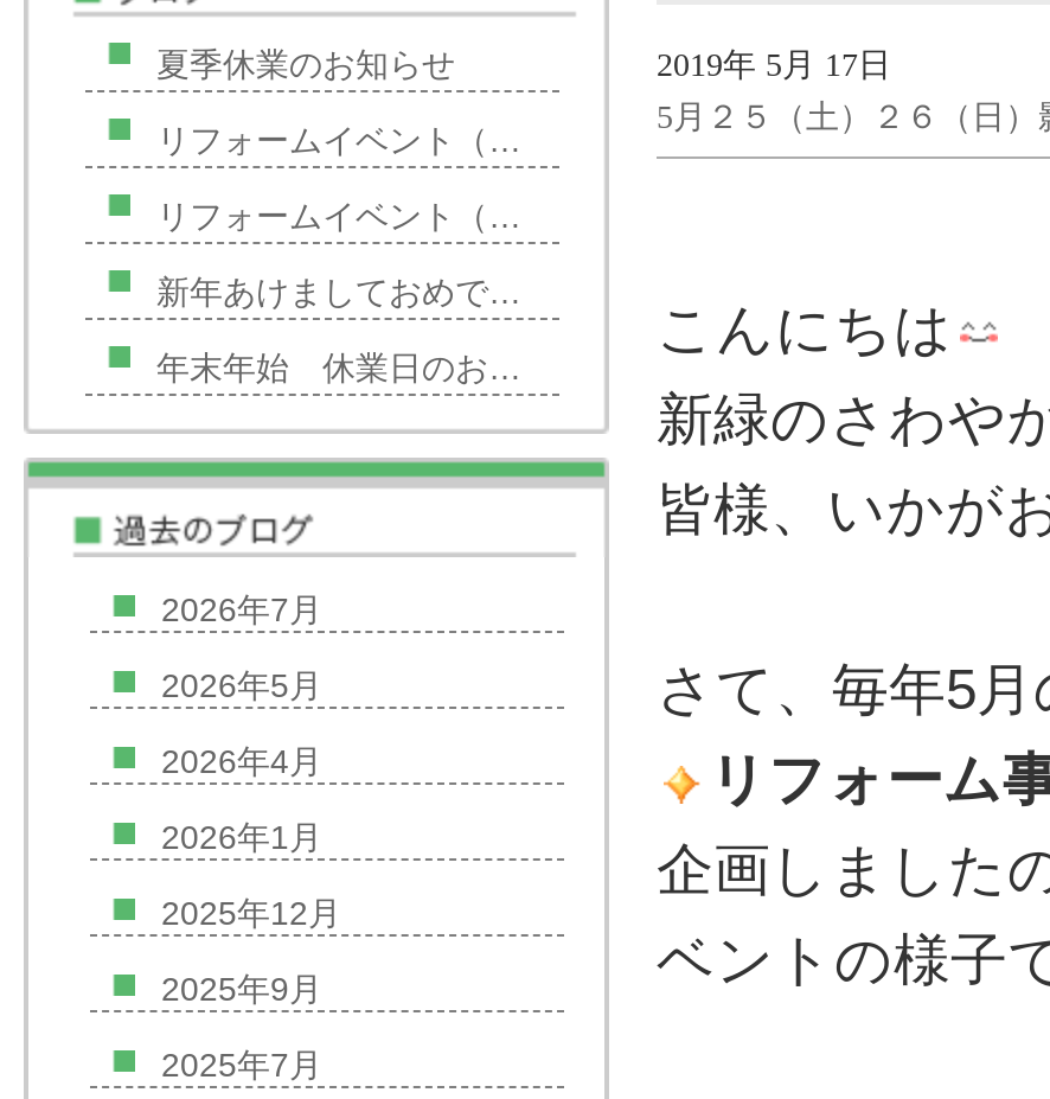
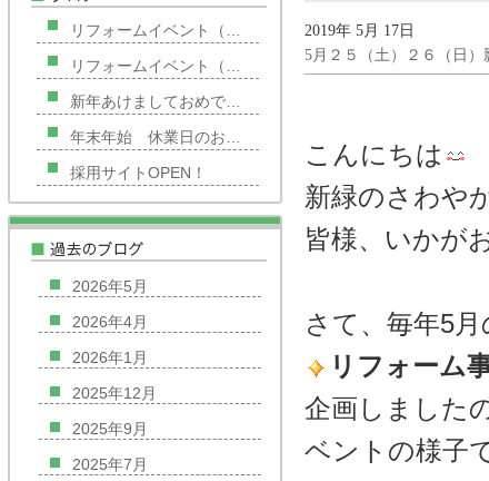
[156,45,455,83] 夏季休業のお知らせ -> none
[161,590,322,628] 2026年7月 -> [70,164,207,181] 採用サイトOPEN！

